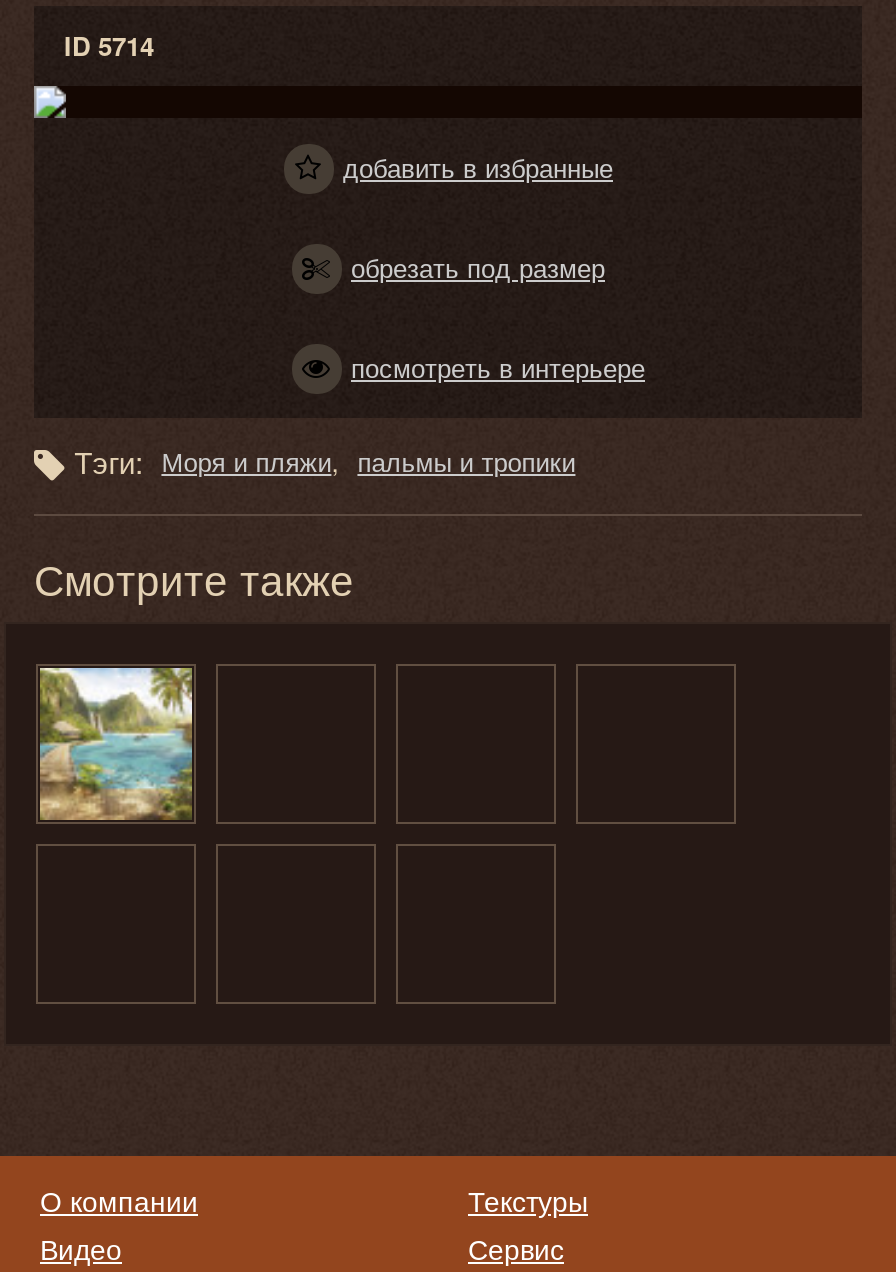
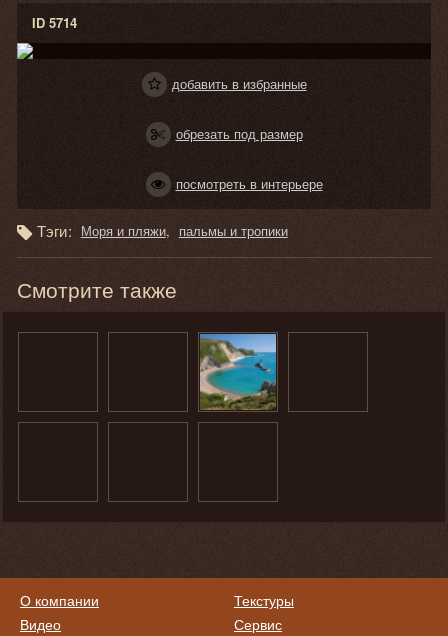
none -> [199,333,277,411] [image]
[38,666,194,822] [image] -> none

